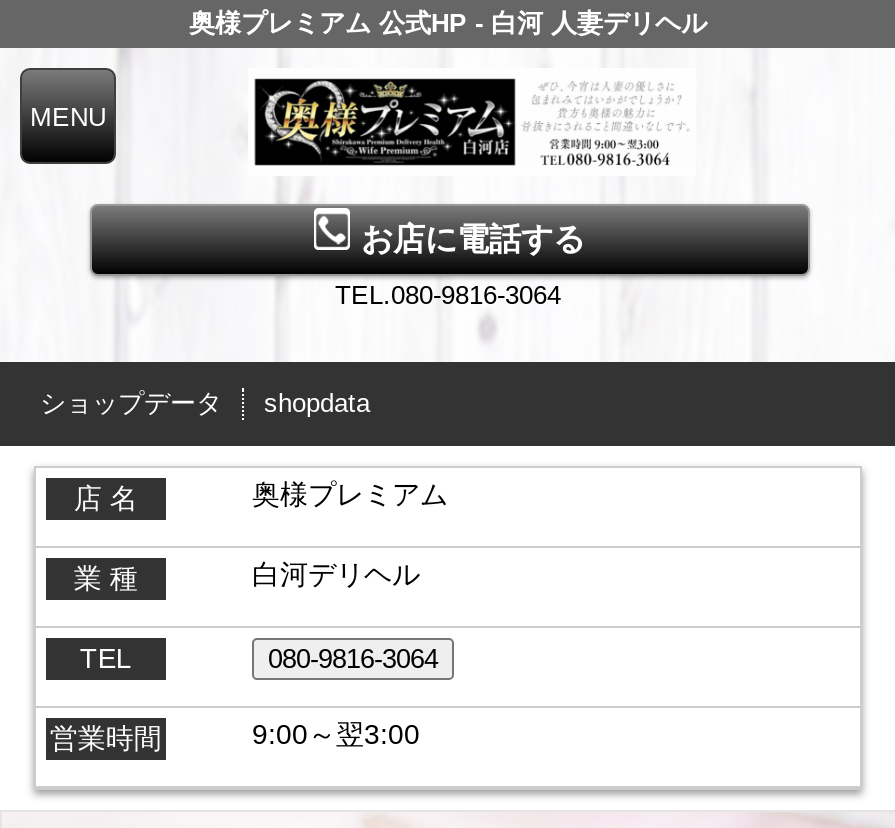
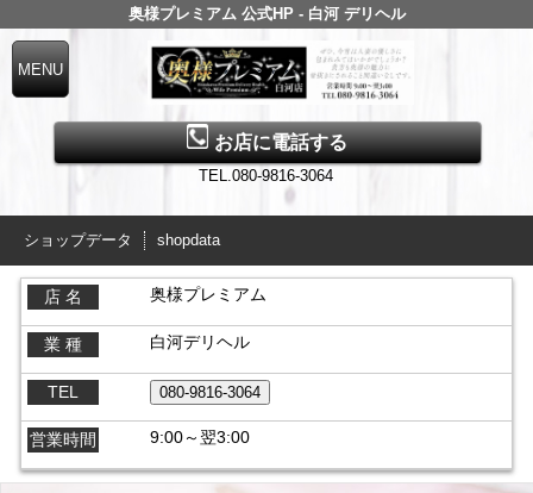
[189,8,707,38] 奥様プレミアム 公式HP - 白河 人妻デリヘル -> [128,5,405,23] 奥様プレミアム 公式HP - 白河 デリヘル

